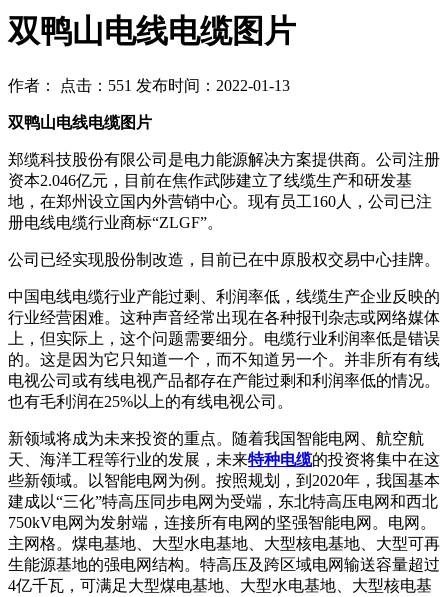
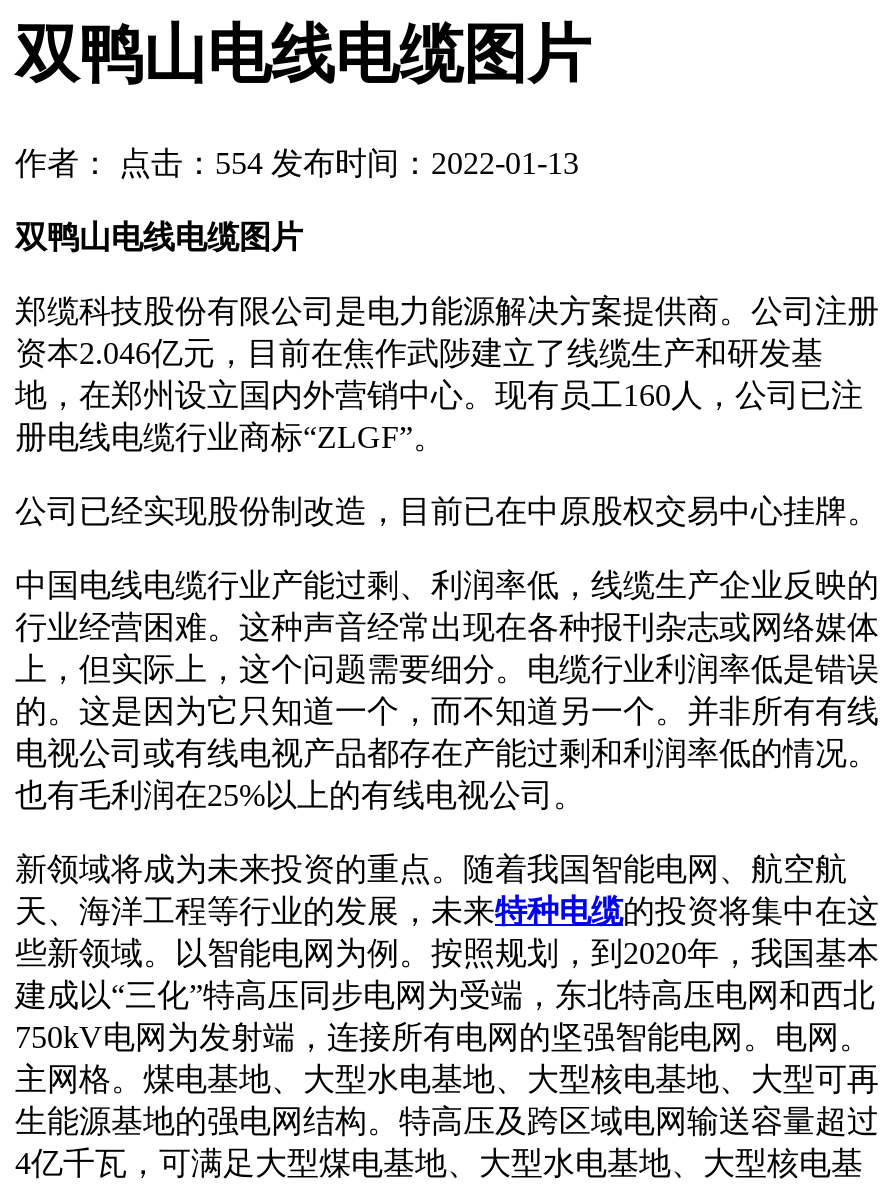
[8,77,290,94] 作者： 点击：551 发布时间：2022-01-13 -> [15,146,579,180] 作者： 点击：554 发布时间：2022-01-13

